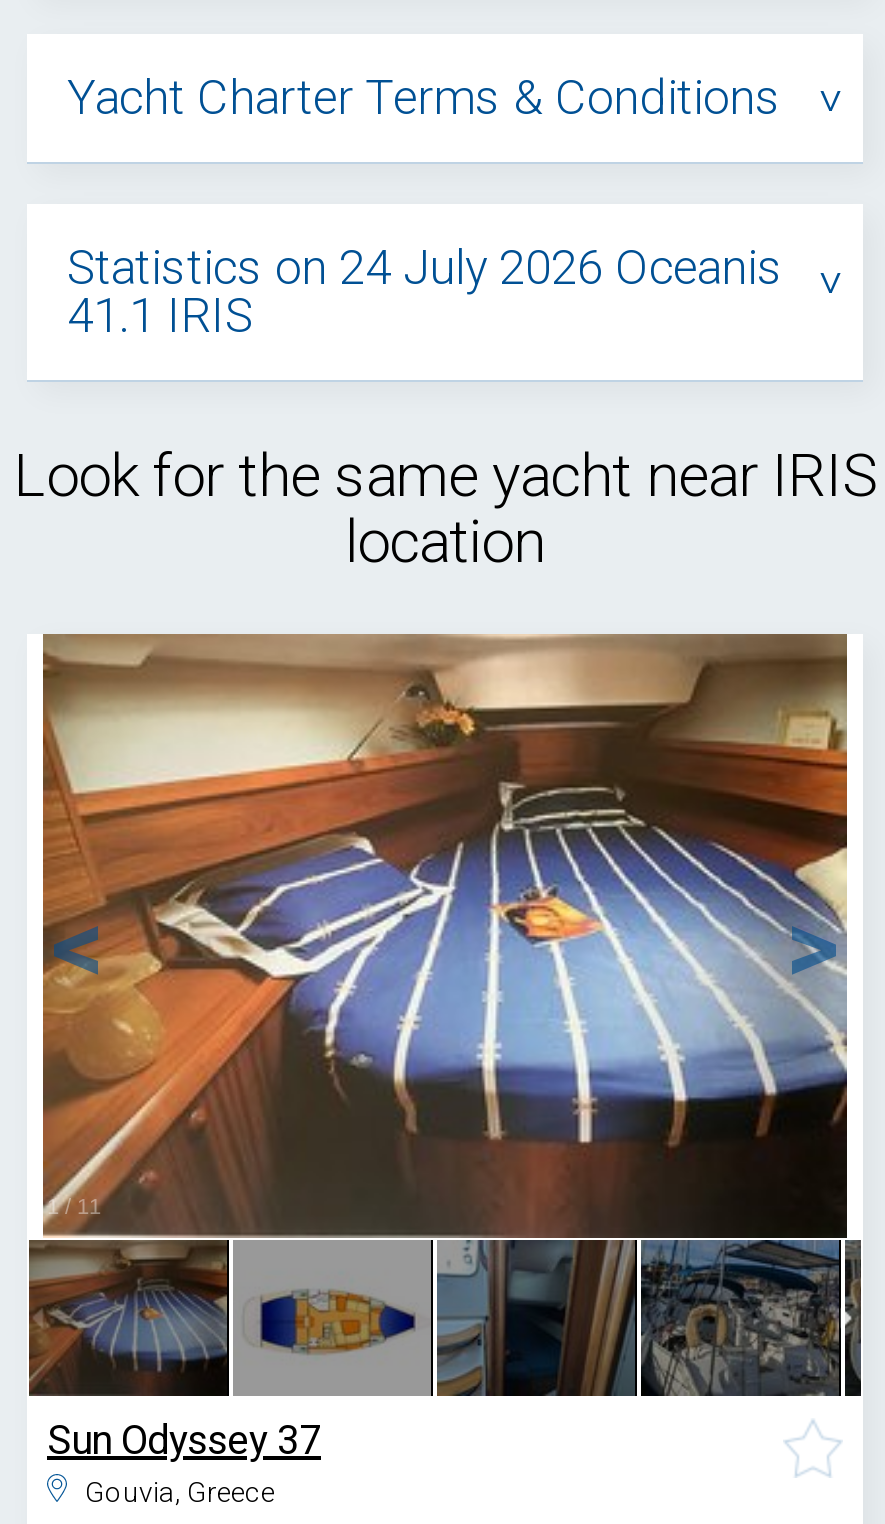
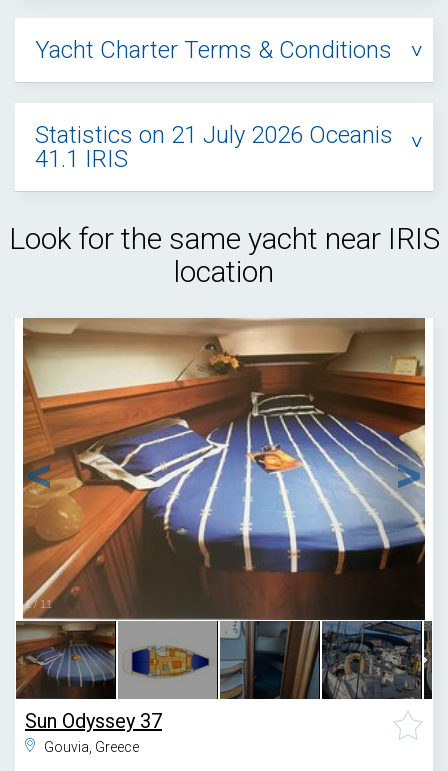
[67,240,783,296] Statistics on 24 July 2026 Oceanis -> [35,121,393,149] Statistics on 21 July 2026 Oceanis

